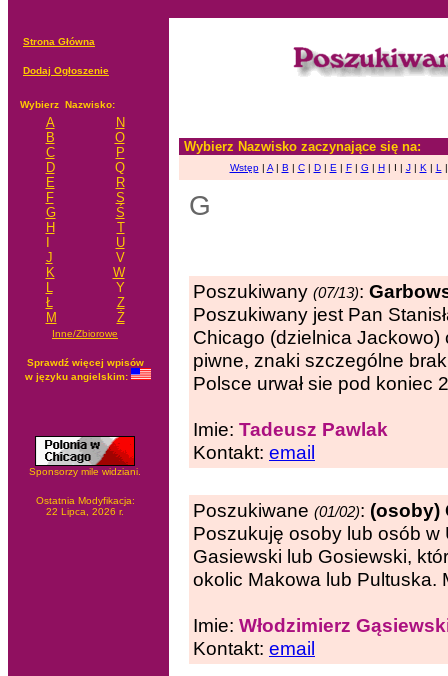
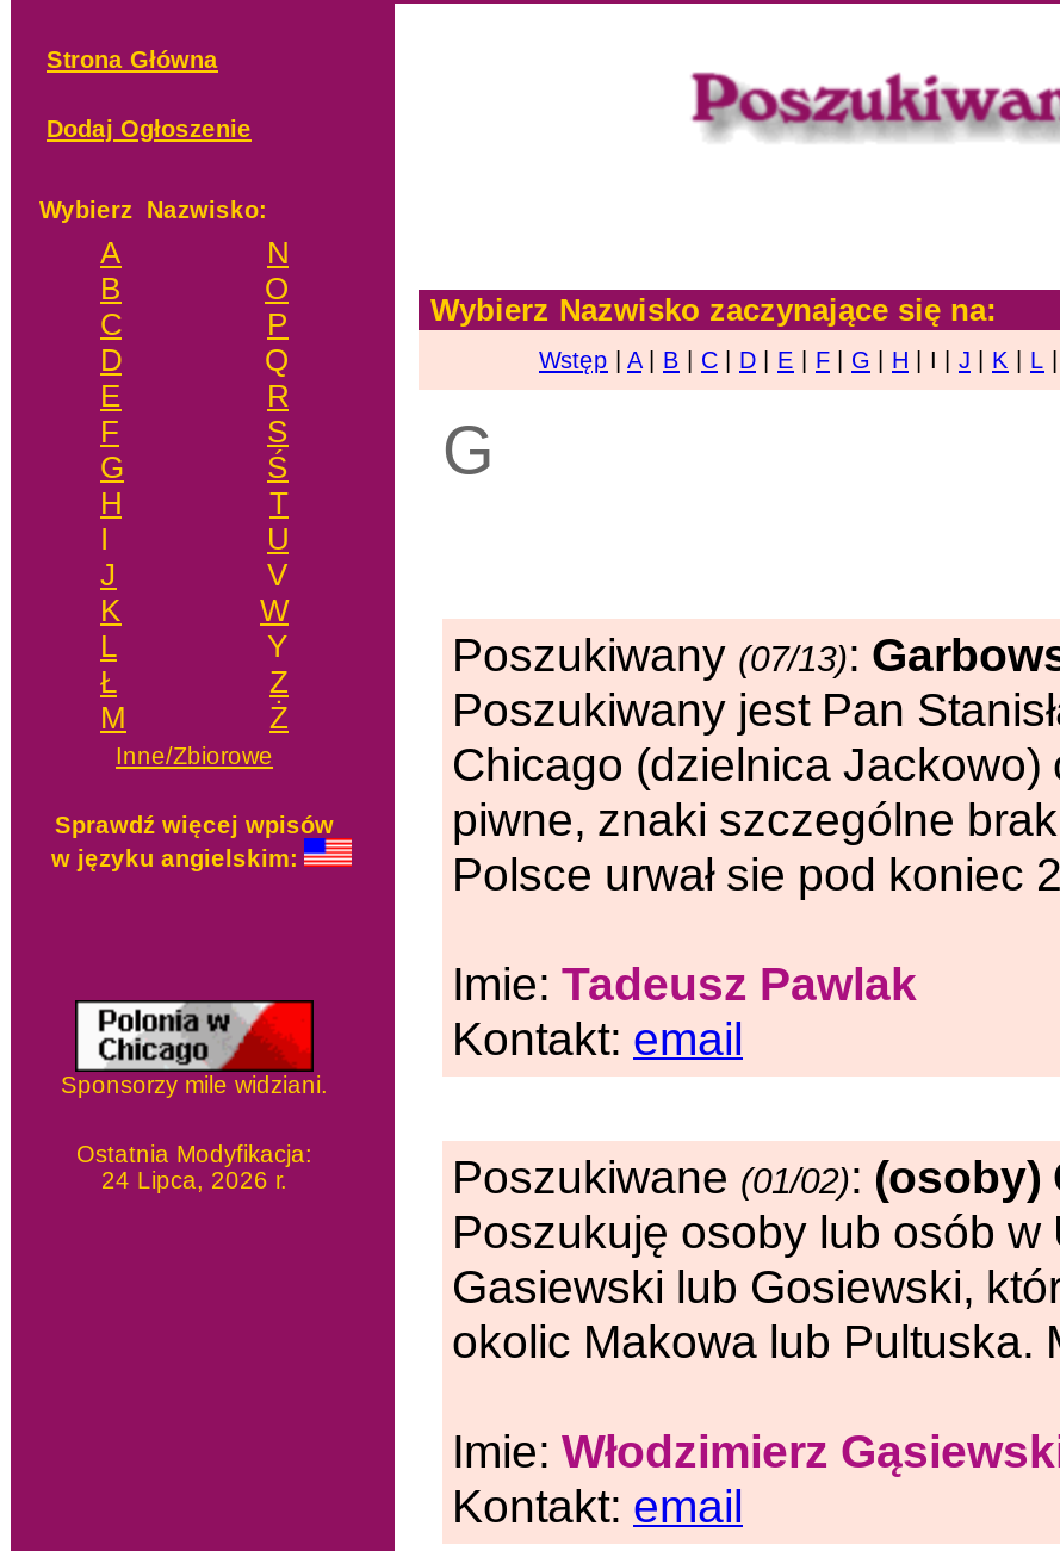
[46,506,124,517] 22 Lipca, 2026 r. -> [101,1167,287,1193] 24 Lipca, 2026 r.

